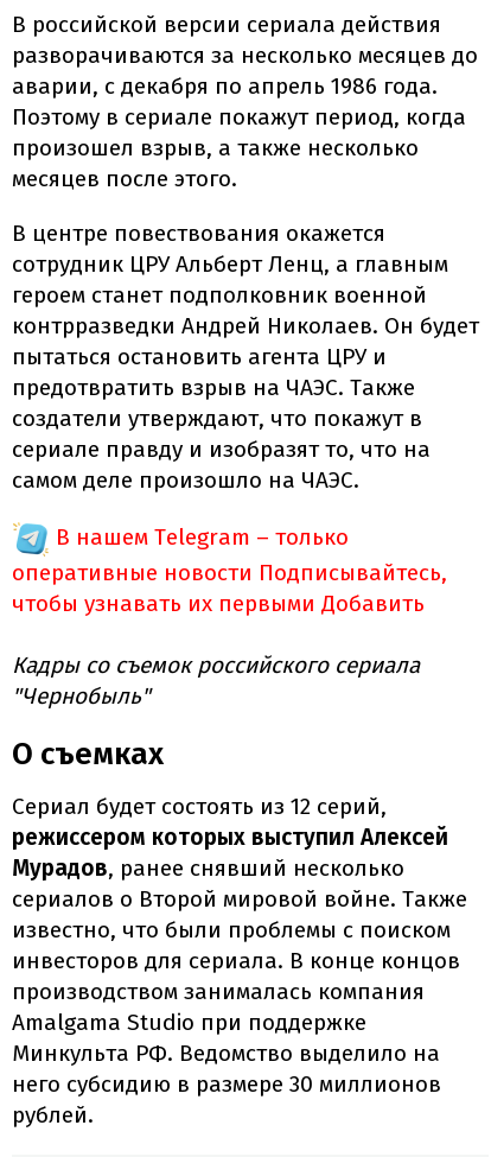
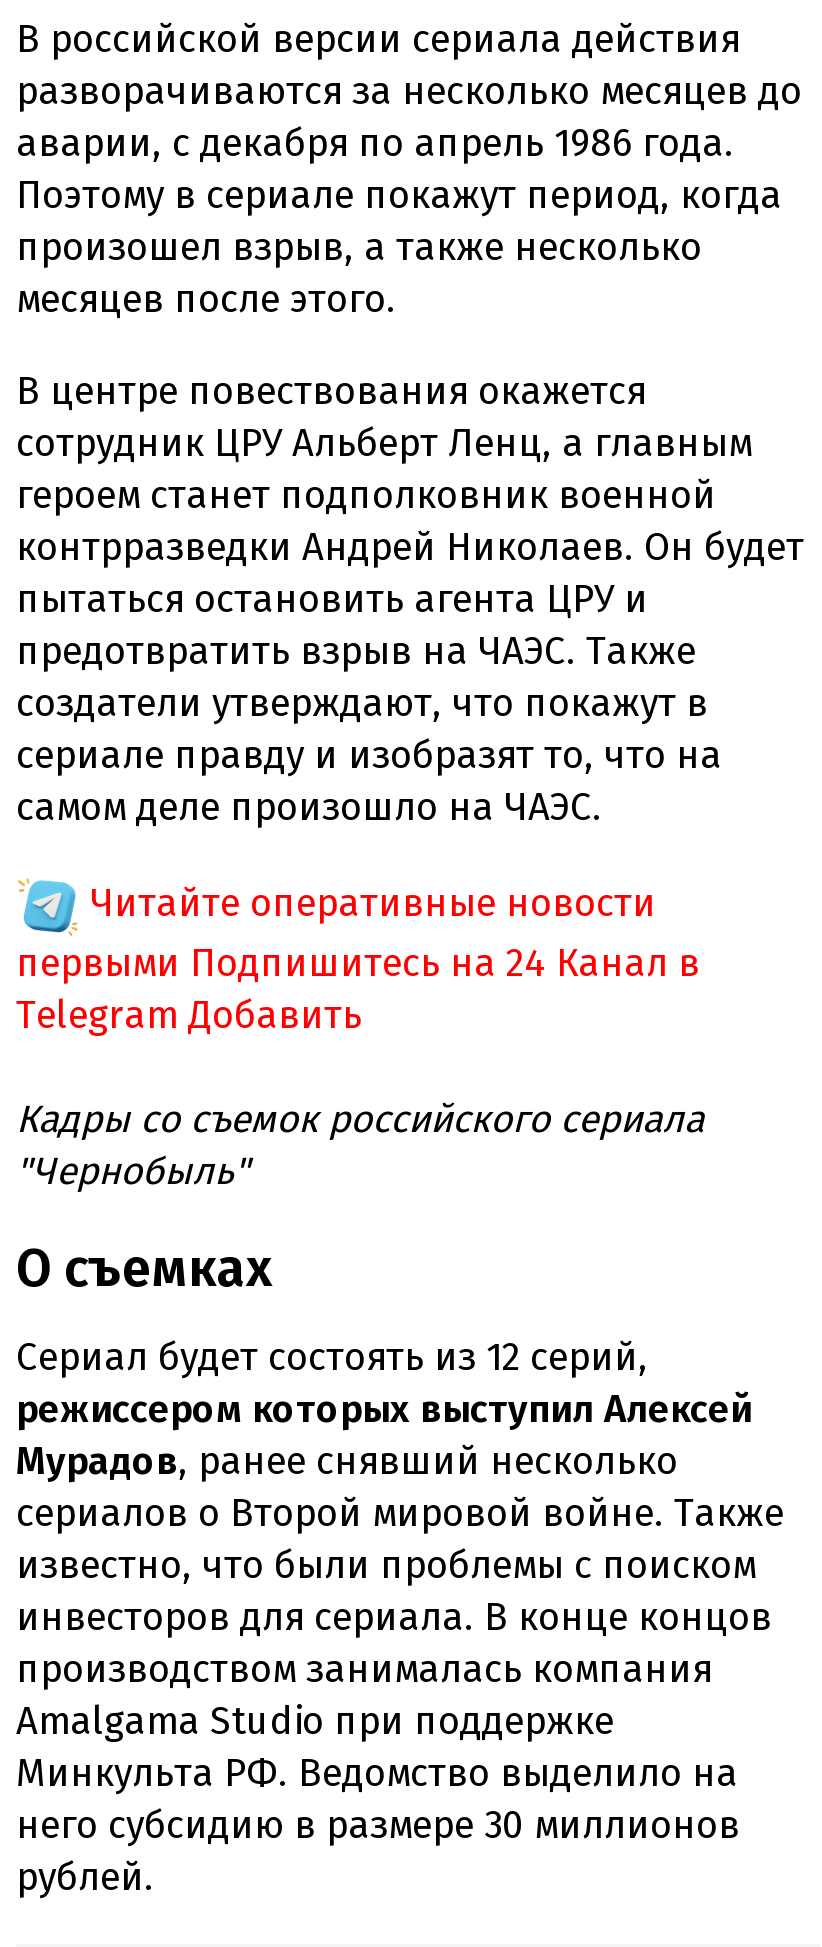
[12,523,447,617] В нашем Telegram – только | оперативные новости Подписывайтесь, | чтобы узнавать их первыми Добавить -> [16,879,700,1037] Читайте оперативные новости | первыми Подпишитесь на 24 Канал в | Telegram Добавить

